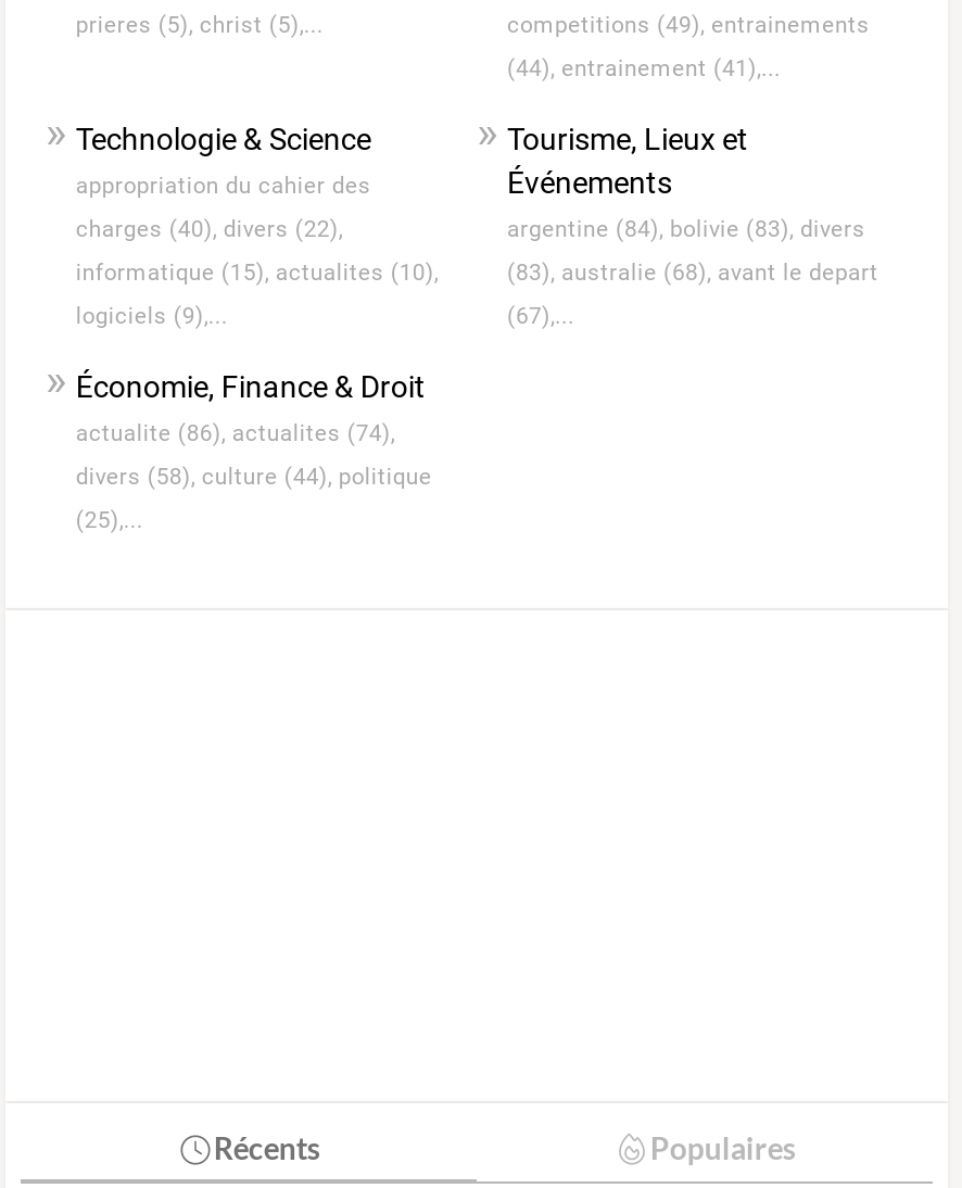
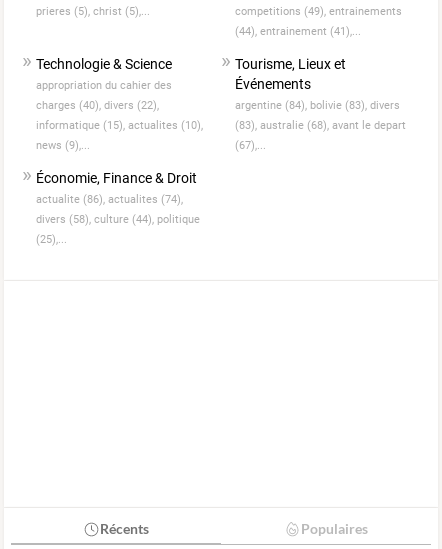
[76,301,228,330] logiciels (9),... -> [36,139,90,152] news (9),...

